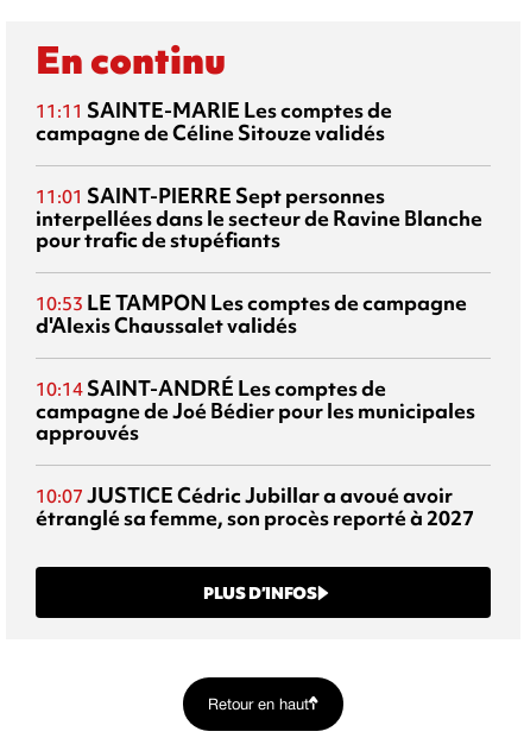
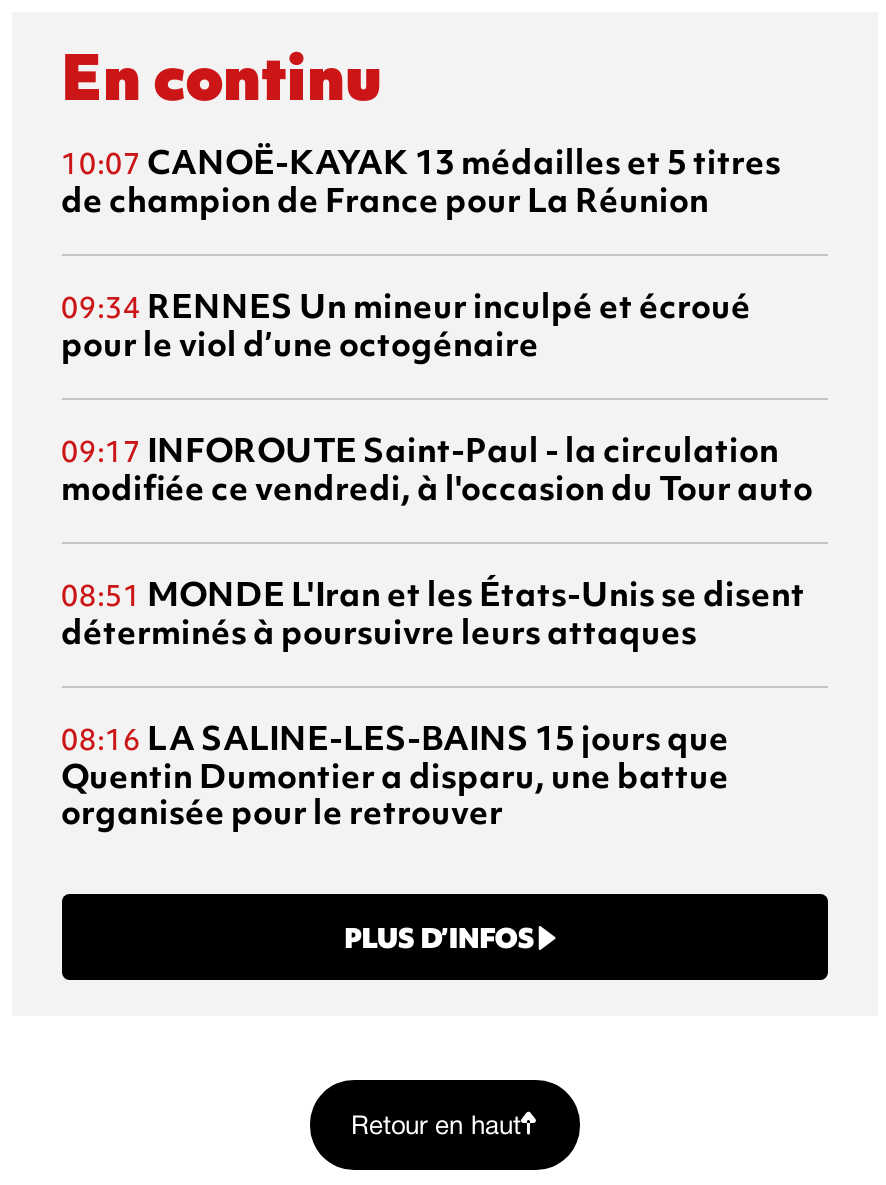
[35,96,392,146] 11:11 SAINTE-MARIE Les comptes de | campagne de Céline Sitouze validés -> [61,138,781,222] 10:07 CANOË-KAYAK 13 médailles et 5 titres | de champion de France pour La Réunion
[35,182,482,253] 11:01 SAINT-PIERRE Sept personnes | interpellées dans le secteur de Ravine Blanche | pour trafic de stupéfiants -> [61,282,751,366] 09:34 RENNES Un mineur inculpé et écroué | pour le viol d’une octogénaire
[35,289,466,339] 10:53 LE TAMPON Les comptes de campagne | d'Alexis Chaussalet validés -> [61,426,813,510] 09:17 INFOROUTE Saint-Paul - la circulation | modifiée ce vendredi, à l'occasion du Tour auto
[35,374,475,446] 10:14 SAINT-ANDRÉ Les comptes de | campagne de Joé Bédier pour les municipales | approuvés -> [61,570,805,654] 08:51 MONDE L'Iran et les États-Unis se disent | déterminés à poursuivre leurs attaques
[35,481,474,531] 10:07 JUSTICE Cédric Jubillar a avoué avoir | étranglé sa femme, son procès reporté à 2027 -> [61,714,729,834] 08:16 LA SALINE-LES-BAINS 15 jours que | Quentin Dumontier a disparu, une battue | organisée pour le retrouver

